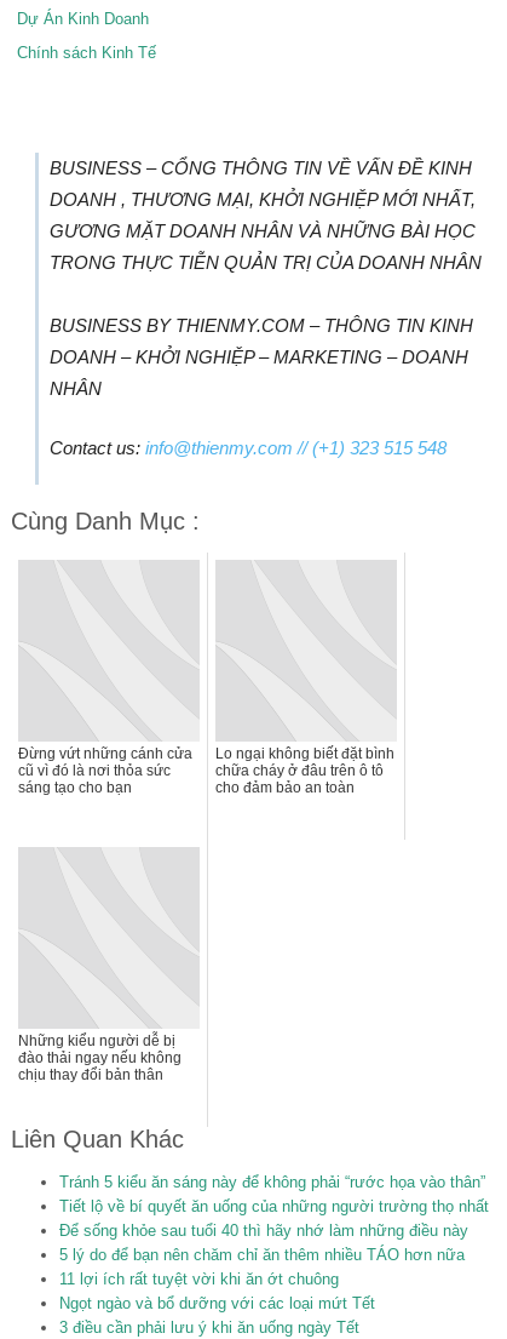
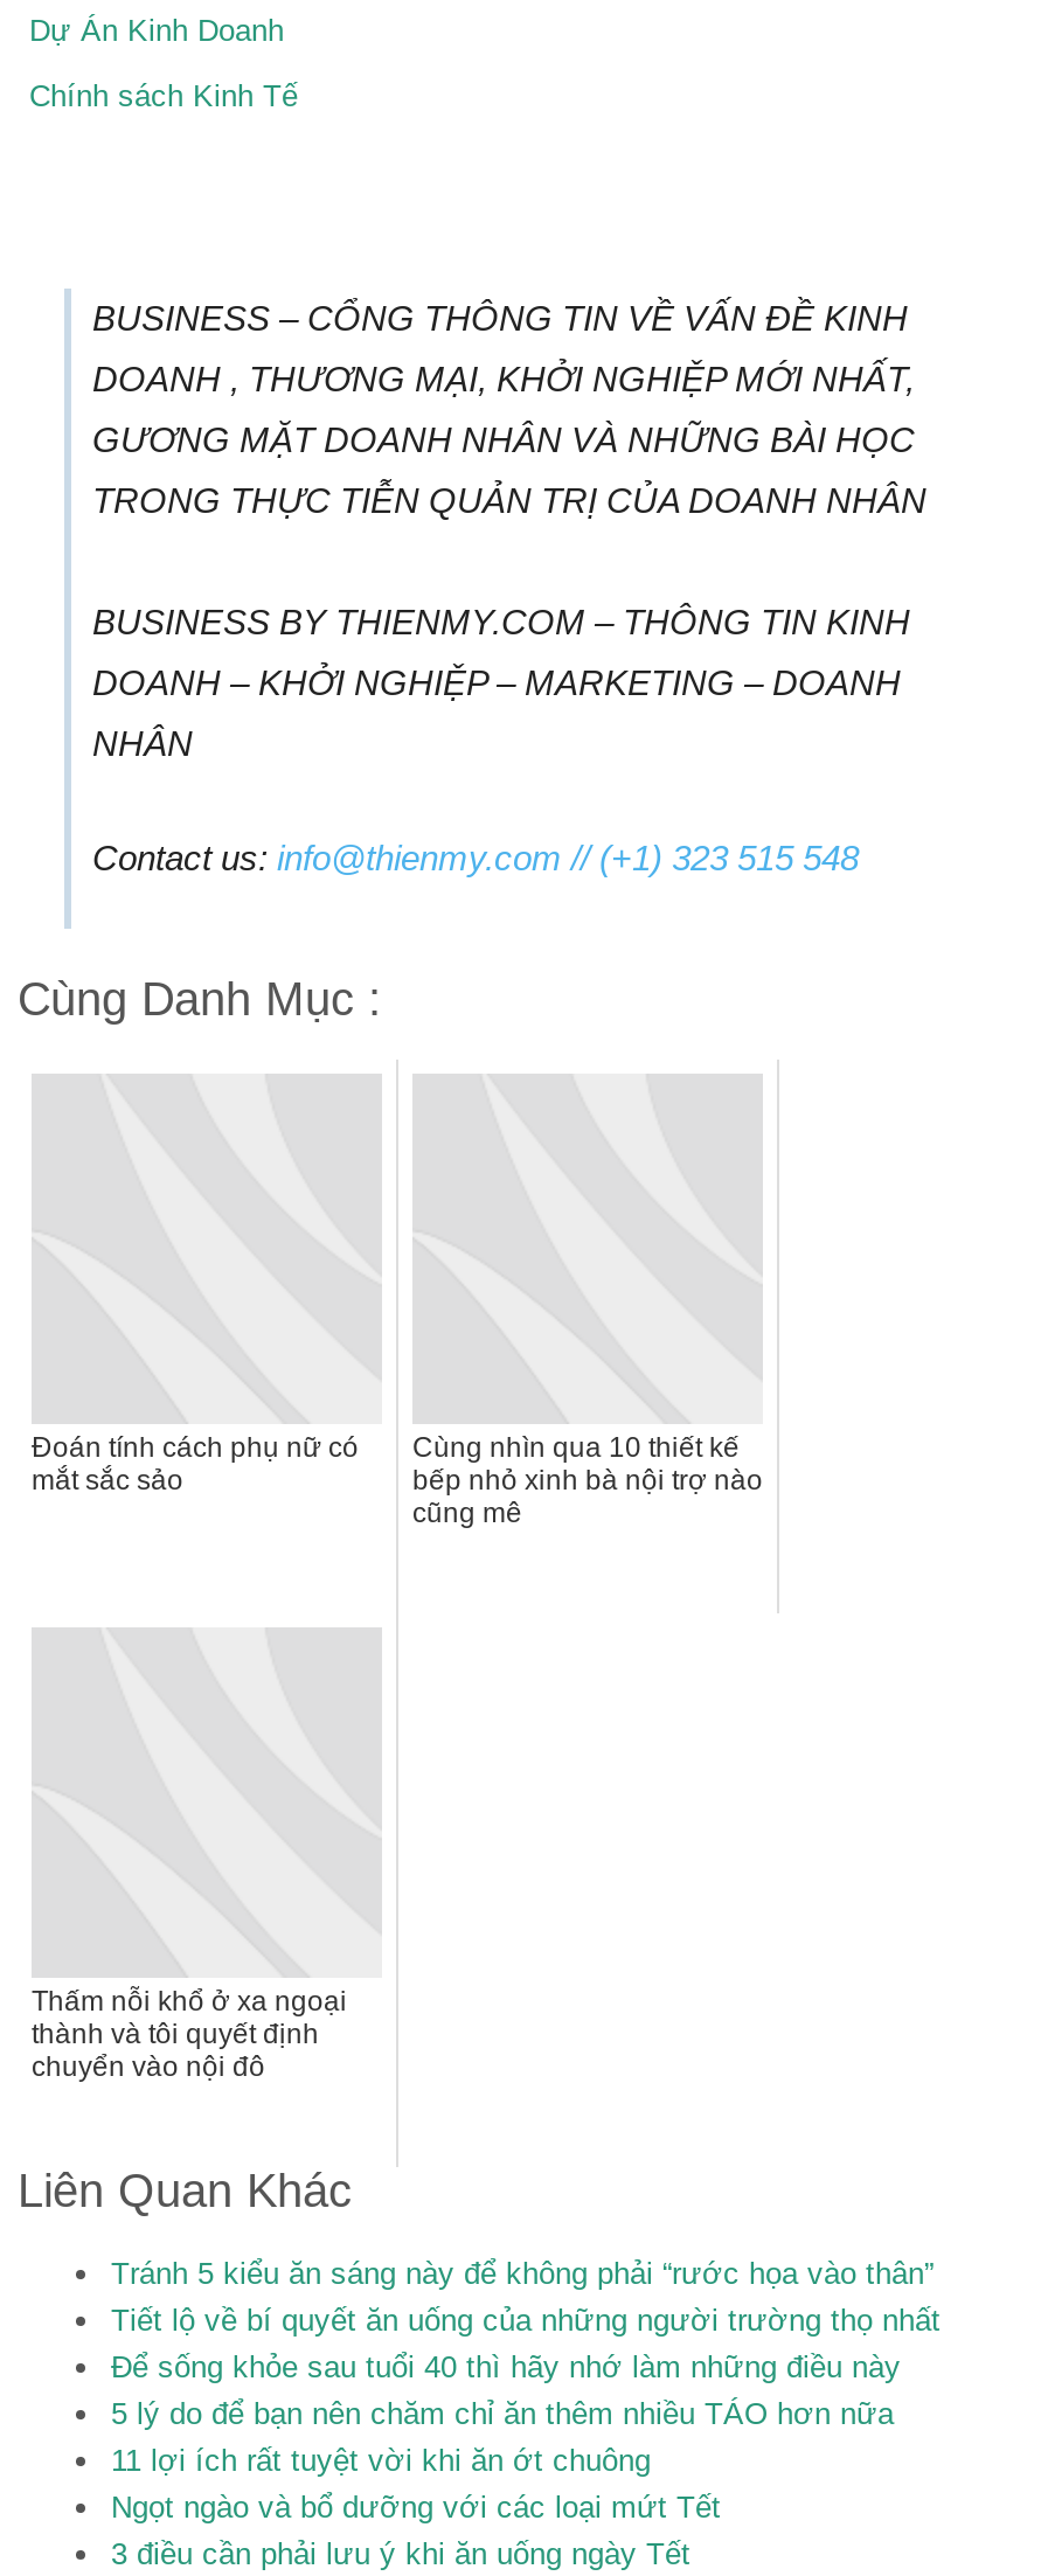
[18,745,192,796] Đừng vứt những cánh cửa | cũ vì đó là nơi thỏa sức | sáng tạo cho bạn -> [32,1430,359,1495] Đoán tính cách phụ nữ có | mắt sắc sảo
[215,745,394,796] Lo ngại không biết đặt bình | chữa cháy ở đâu trên ô tô | cho đảm bảo an toàn -> [412,1430,763,1528] Cùng nhìn qua 10 thiết kế | bếp nhỏ xinh bà nội trợ nào | cũng mê
[18,1032,182,1083] Những kiểu người dễ bị | đào thải ngay nếu không | chịu thay đổi bản thân -> [32,1984,347,2082] Thấm nỗi khổ ở xa ngoại | thành và tôi quyết định | chuyển vào nội đô

